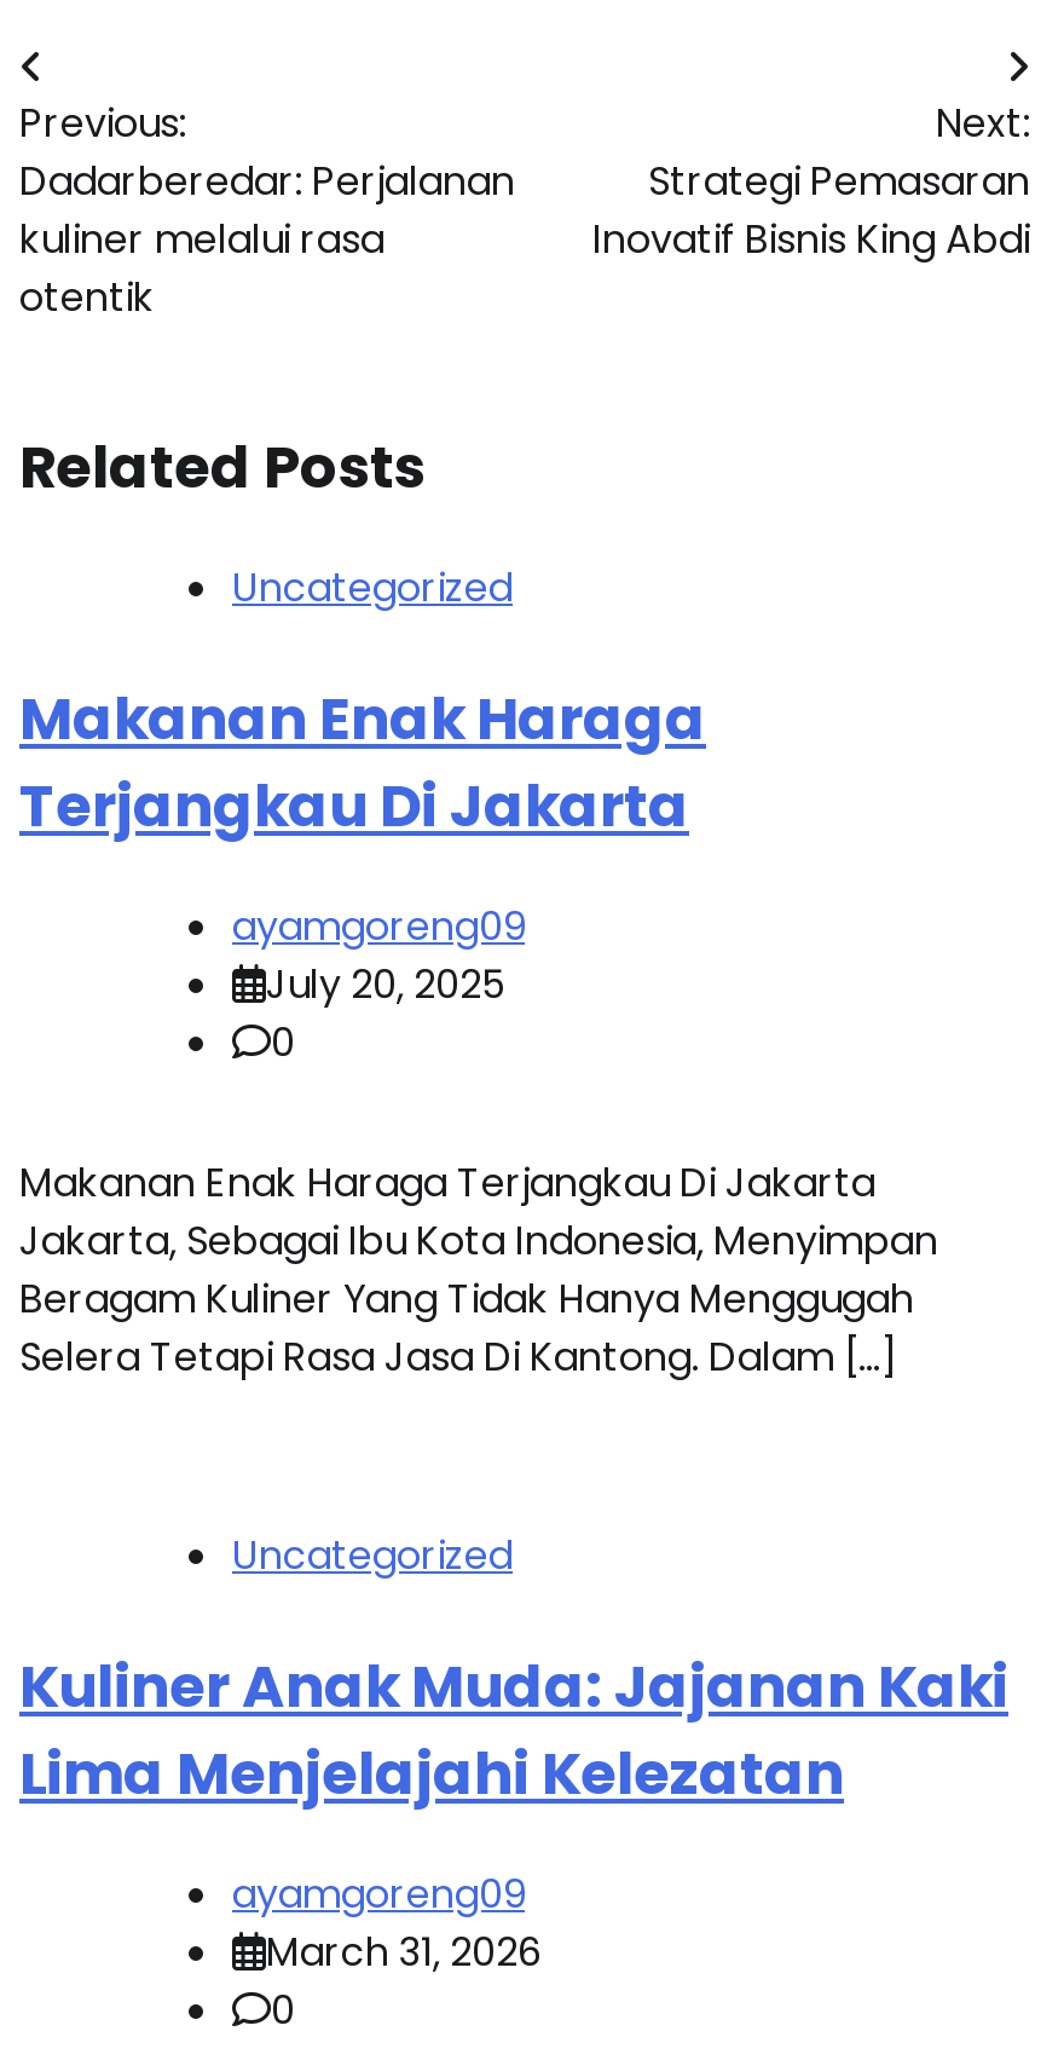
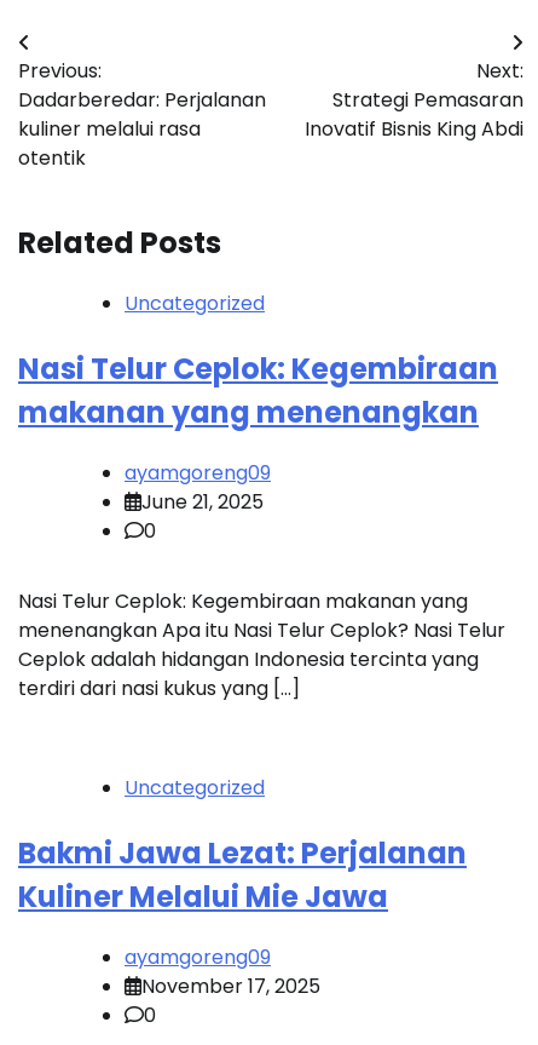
[19,679,706,846] Makanan Enak Haraga | Terjangkau Di Jakarta -> [18,349,498,433] Nasi Telur Ceplok: Kegembiraan | makanan yang menenangkan
[266,957,505,1013] July 20, 2025 -> [141,488,264,516] June 21, 2025
[19,1156,938,1386] Makanan Enak Haraga Terjangkau Di Jakarta | Jakarta, Sebagai Ibu Kota Indonesia, Menyimpan | Beragam Kuliner Yang Tidak Hanya Menggugah | Selera Tetapi Rasa Jasa Di Kantong. Dalam […] -> [18,588,505,703] Nasi Telur Ceplok: Kegembiraan makanan yang | menenangkan Apa itu Nasi Telur Ceplok? Nasi Telur | Ceplok adalah hidangan Indonesia tercinta yang | terdiri dari nasi kukus yang […]
[19,1647,1008,1814] Kuliner Anak Muda: Jajanan Kaki | Lima Menjelajahi Kelezatan -> [18,833,467,917] Bakmi Jawa Lezat: Perjalanan | Kuliner Melalui Mie Jawa
[266,1925,542,1980] March 31, 2026 -> [141,972,320,1000] November 17, 2025

